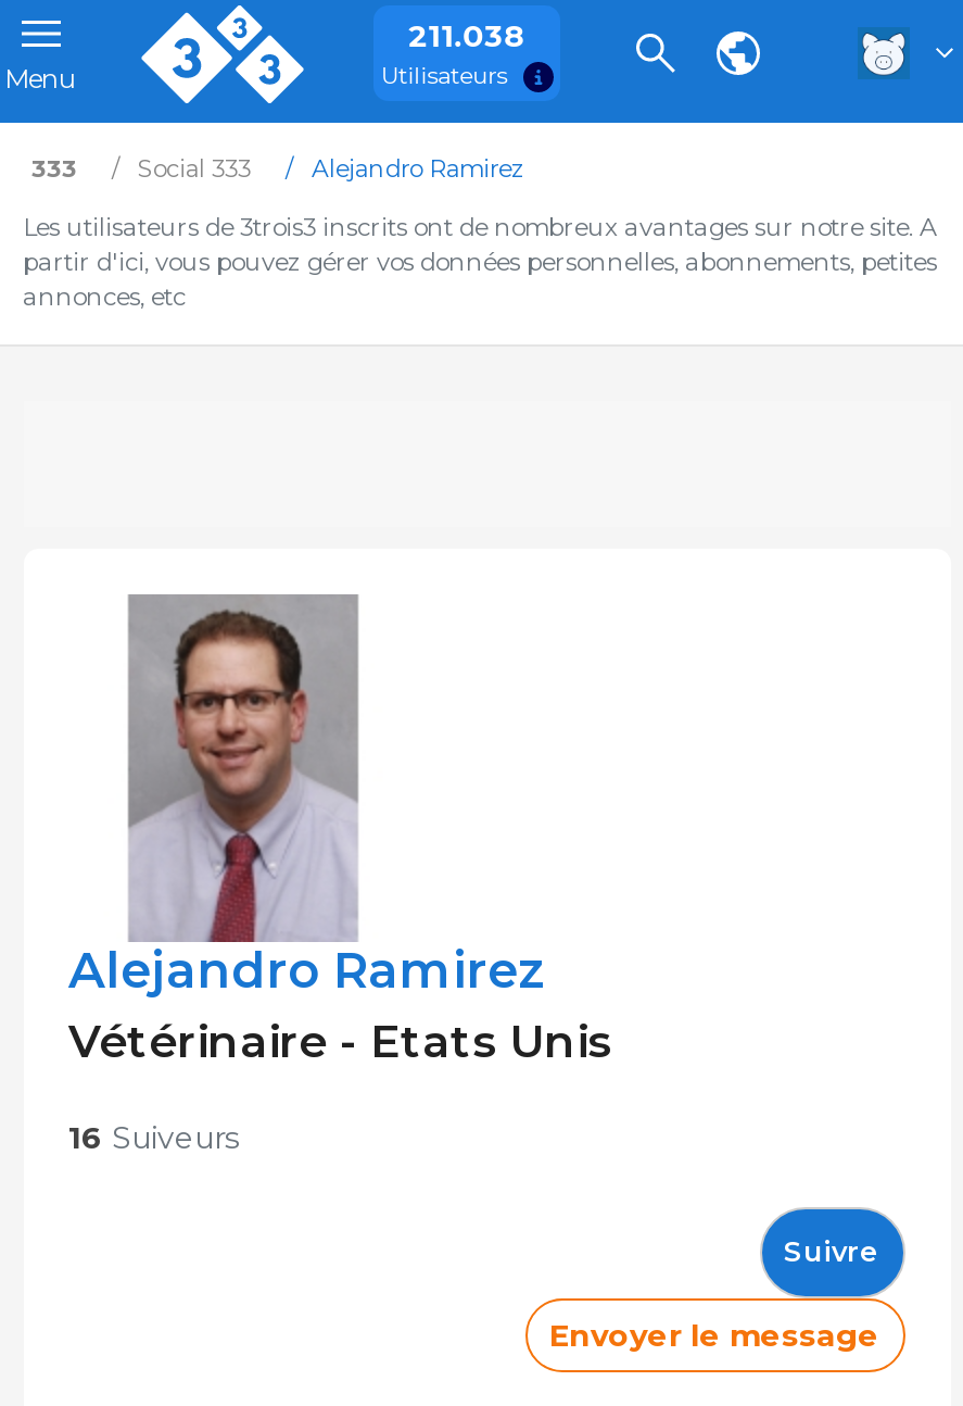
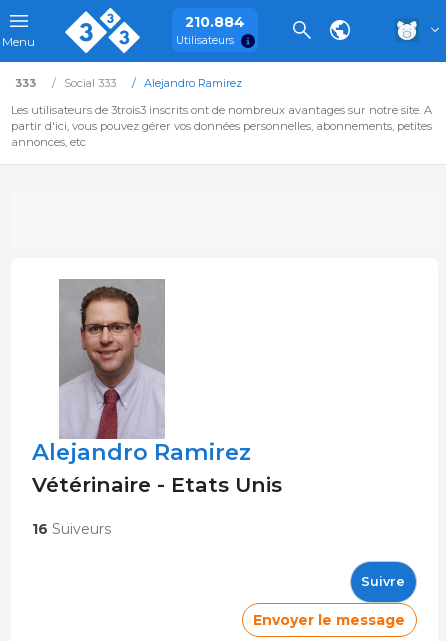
[409,15,526,54] 211.038 -> [185,12,245,30] 210.884

